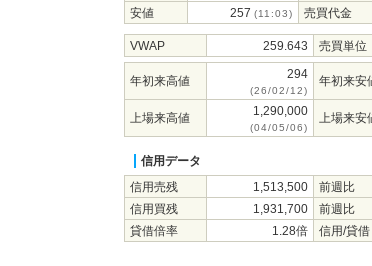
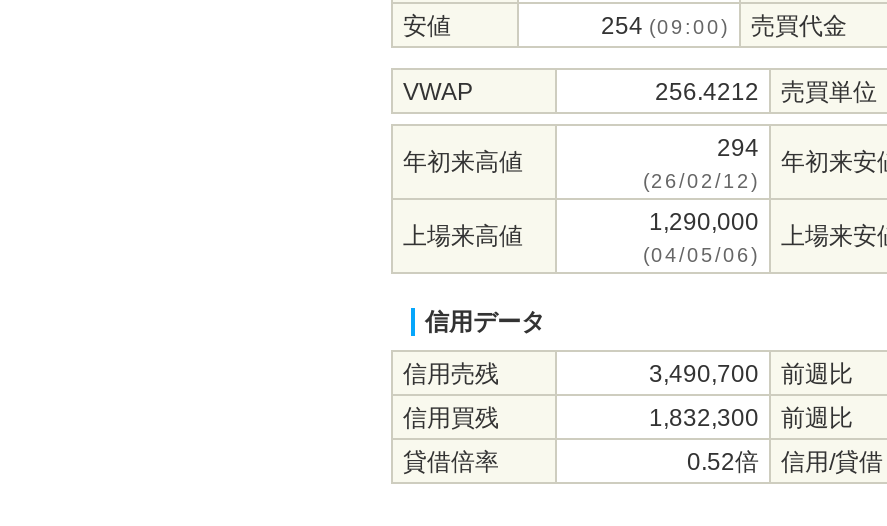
[230,6,352,20] 257 (11:03) 売買代金 -> [601,12,847,40] 254 (09:00) 売買代金
[263,39,367,53] 259.643 売買単位 -> [655,78,877,106] 256.4212 売買単位
[253,180,355,194] 1,513,500 前週比 -> [649,360,853,388] 3,490,700 前週比
[253,202,355,216] 1,931,700 前週比 -> [649,404,853,432] 1,832,300 前週比
[272,224,370,238] 1.28倍 信用/貸借 -> [687,448,883,476] 0.52倍 信用/貸借

